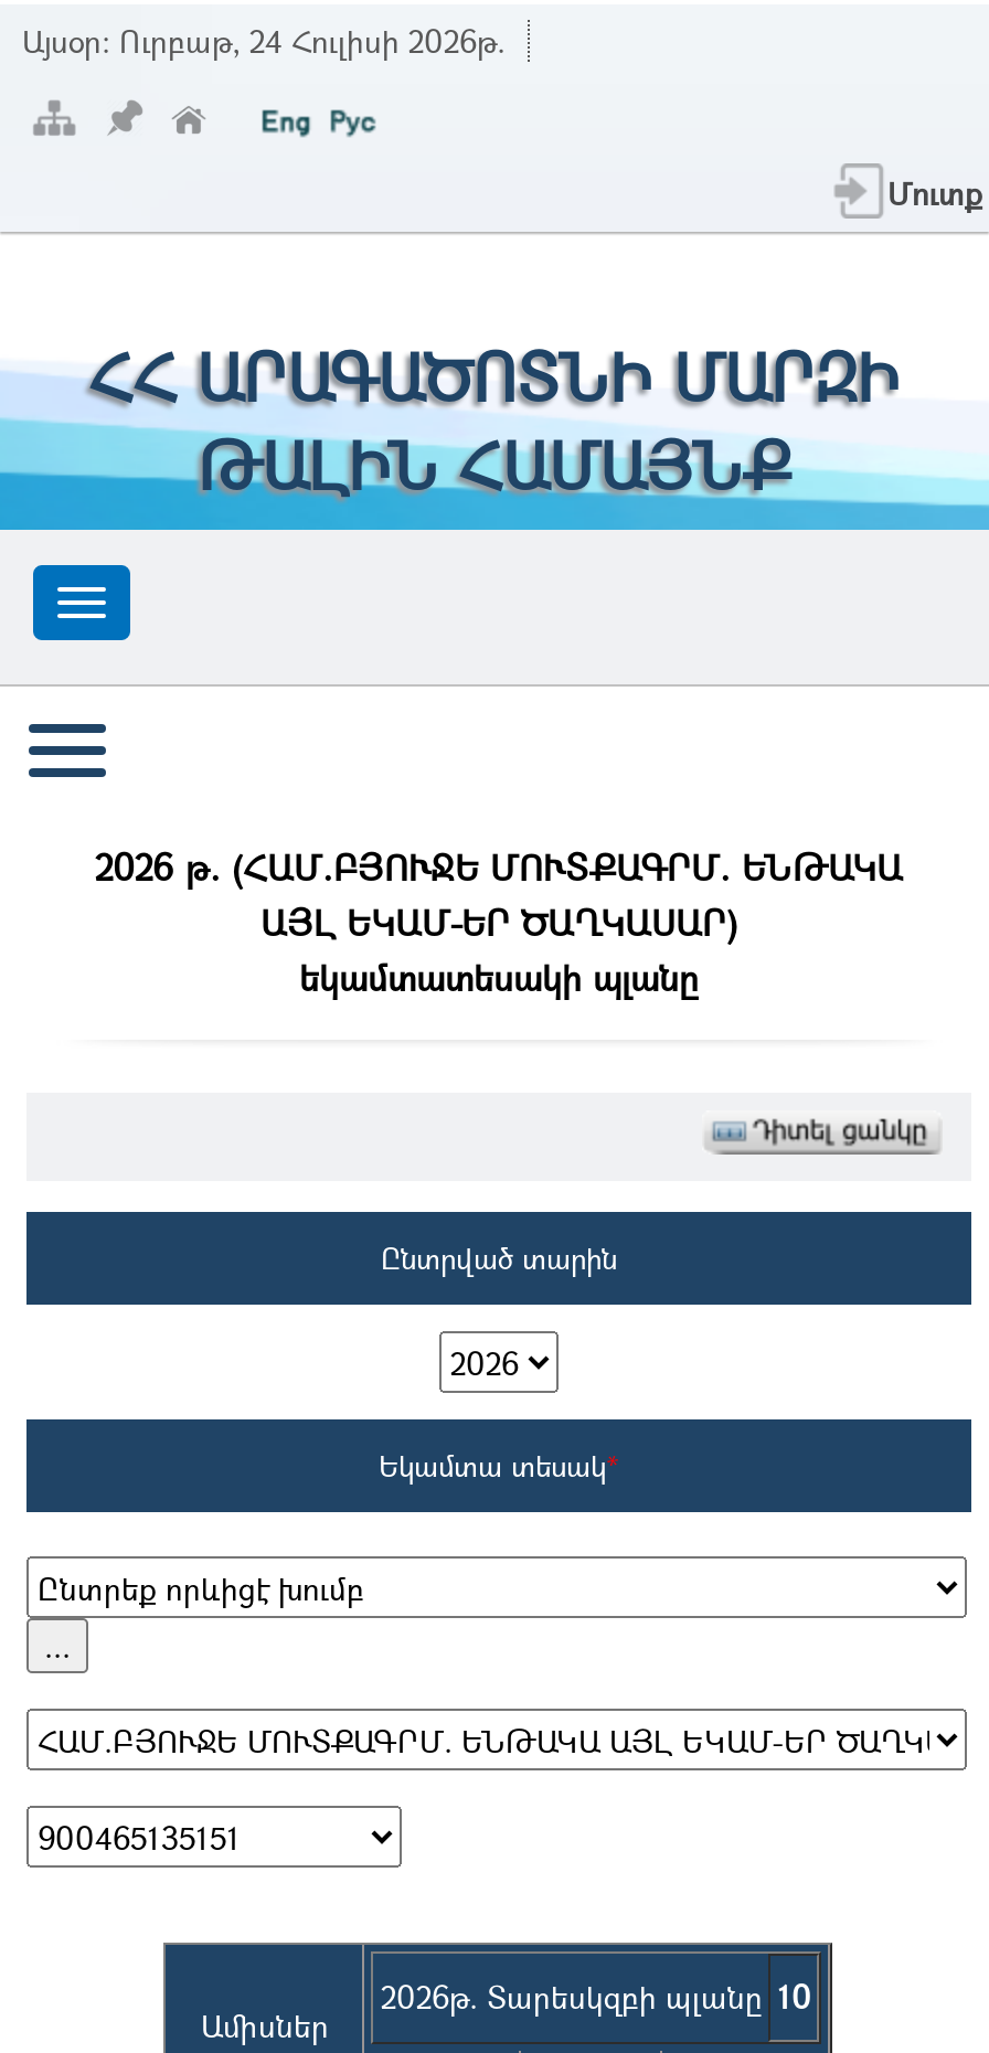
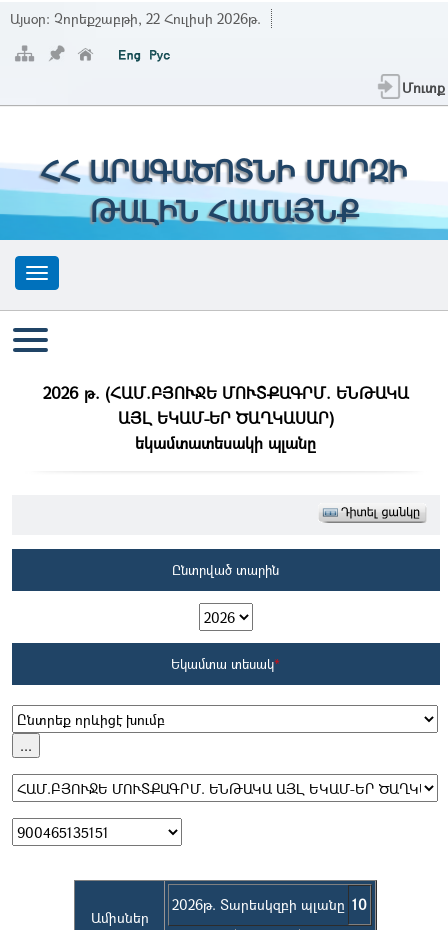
[22,20,506,62] Այսօր: Ուրբաթ, 24 Հուլիսի 2026թ. -> [10,9,261,28] Այսօր: Չորեքշաբթի, 22 Հուլիսի 2026թ.

